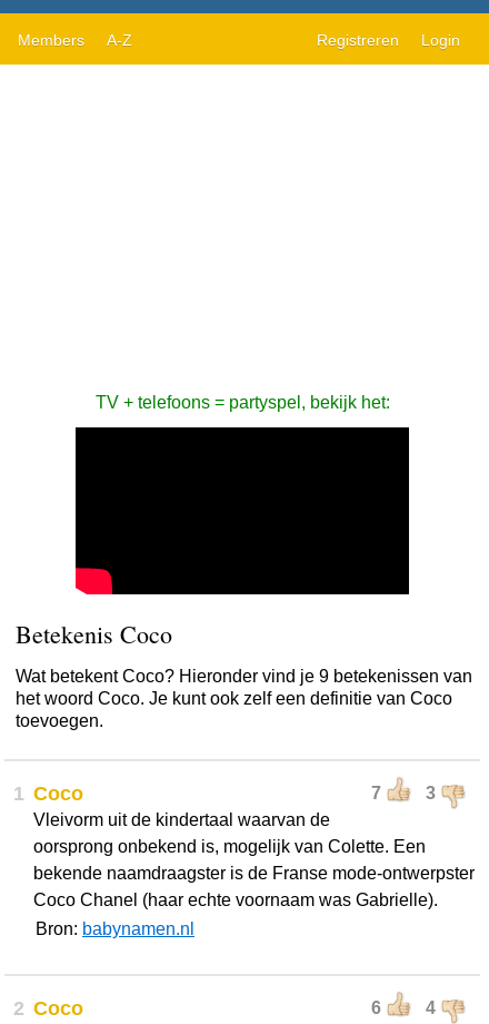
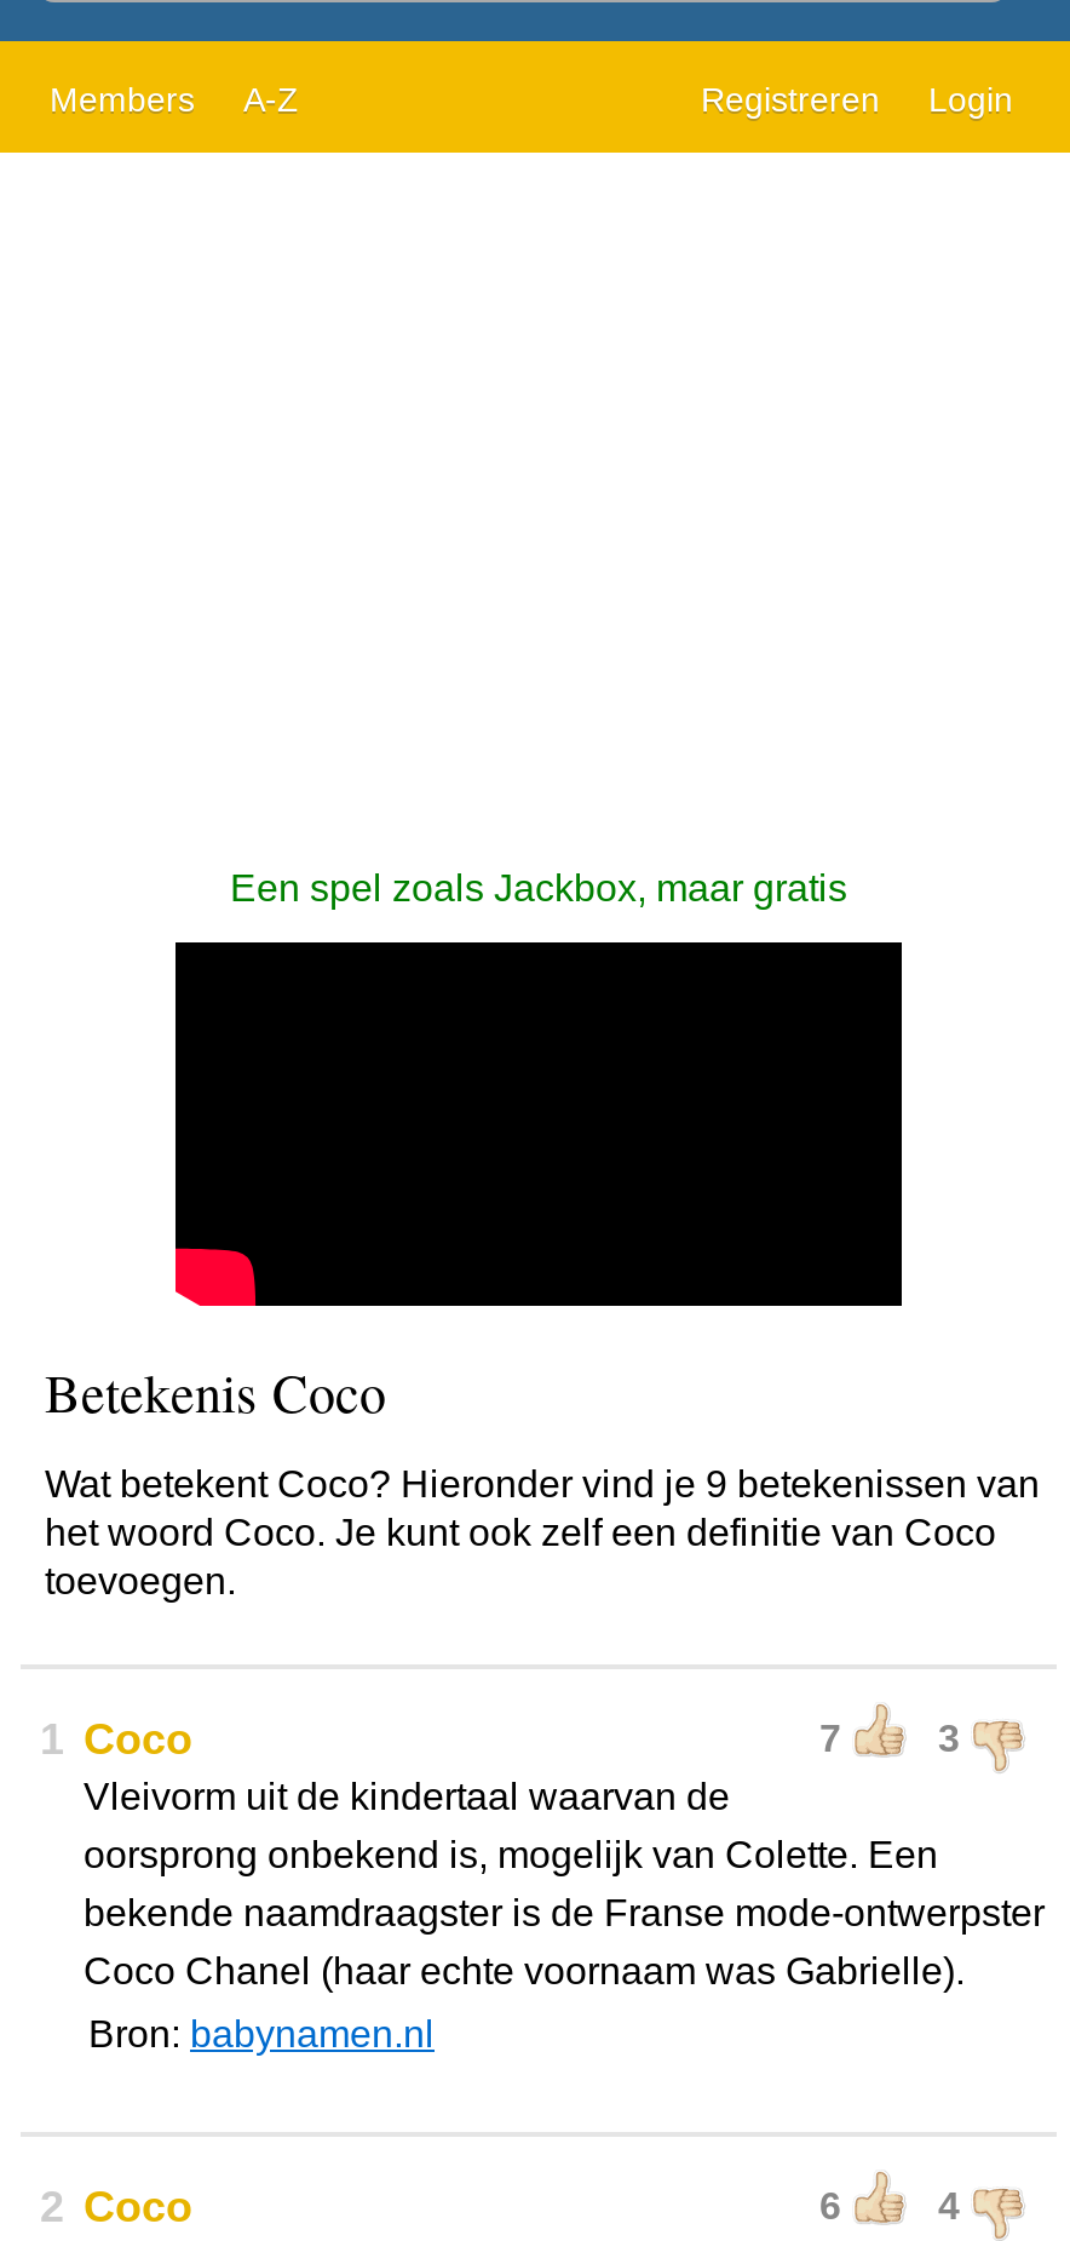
[95,393,390,412] TV + telefoons = partyspel, bekijk het: -> [230,867,847,909] Een spel zoals Jackbox, maar gratis

